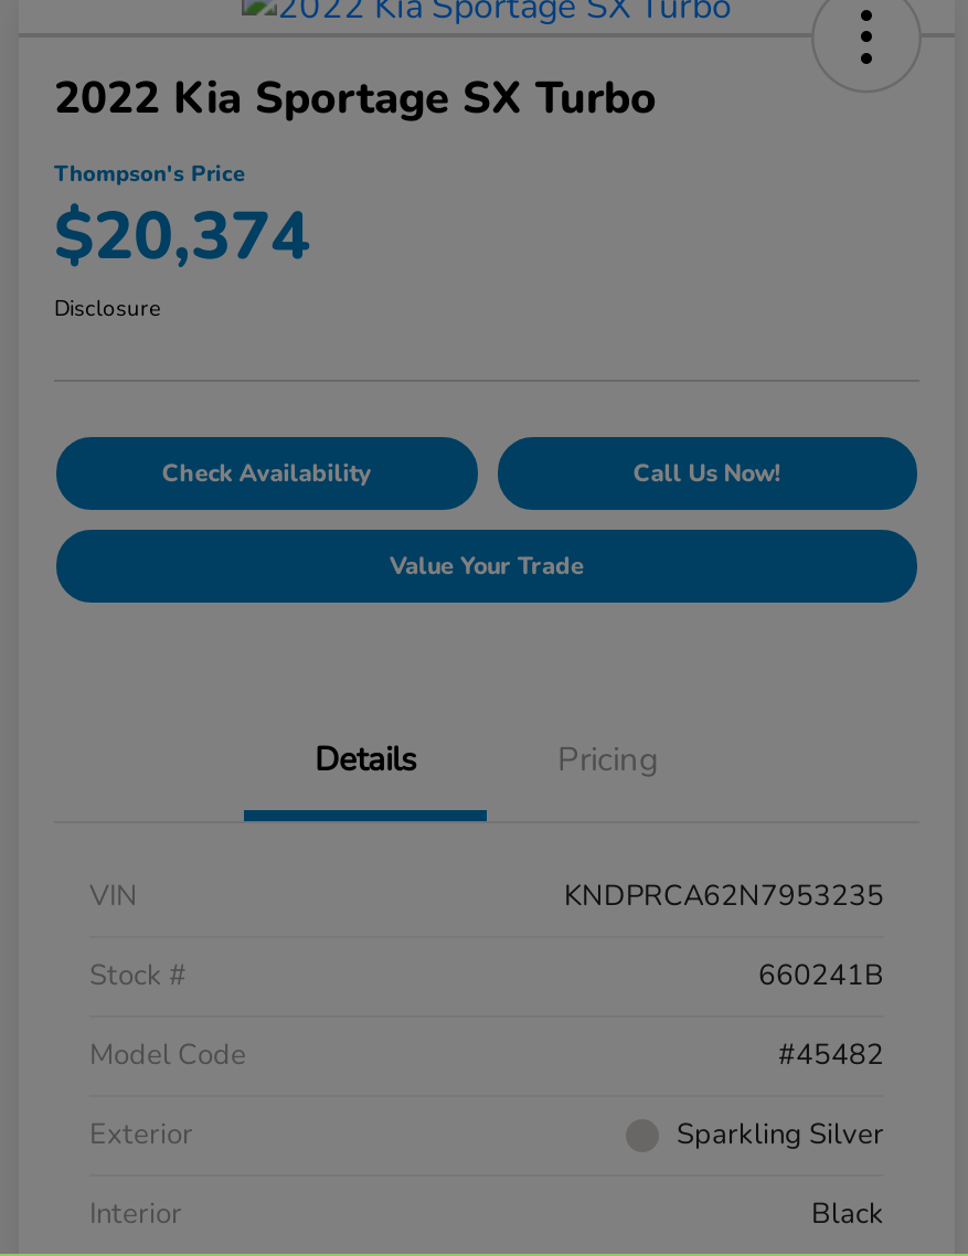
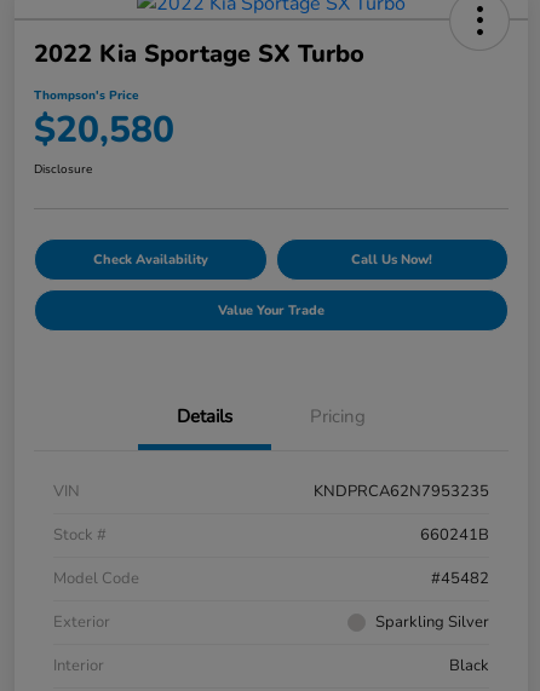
[54,192,310,283] $20,374 -> [34,106,174,155] $20,580

